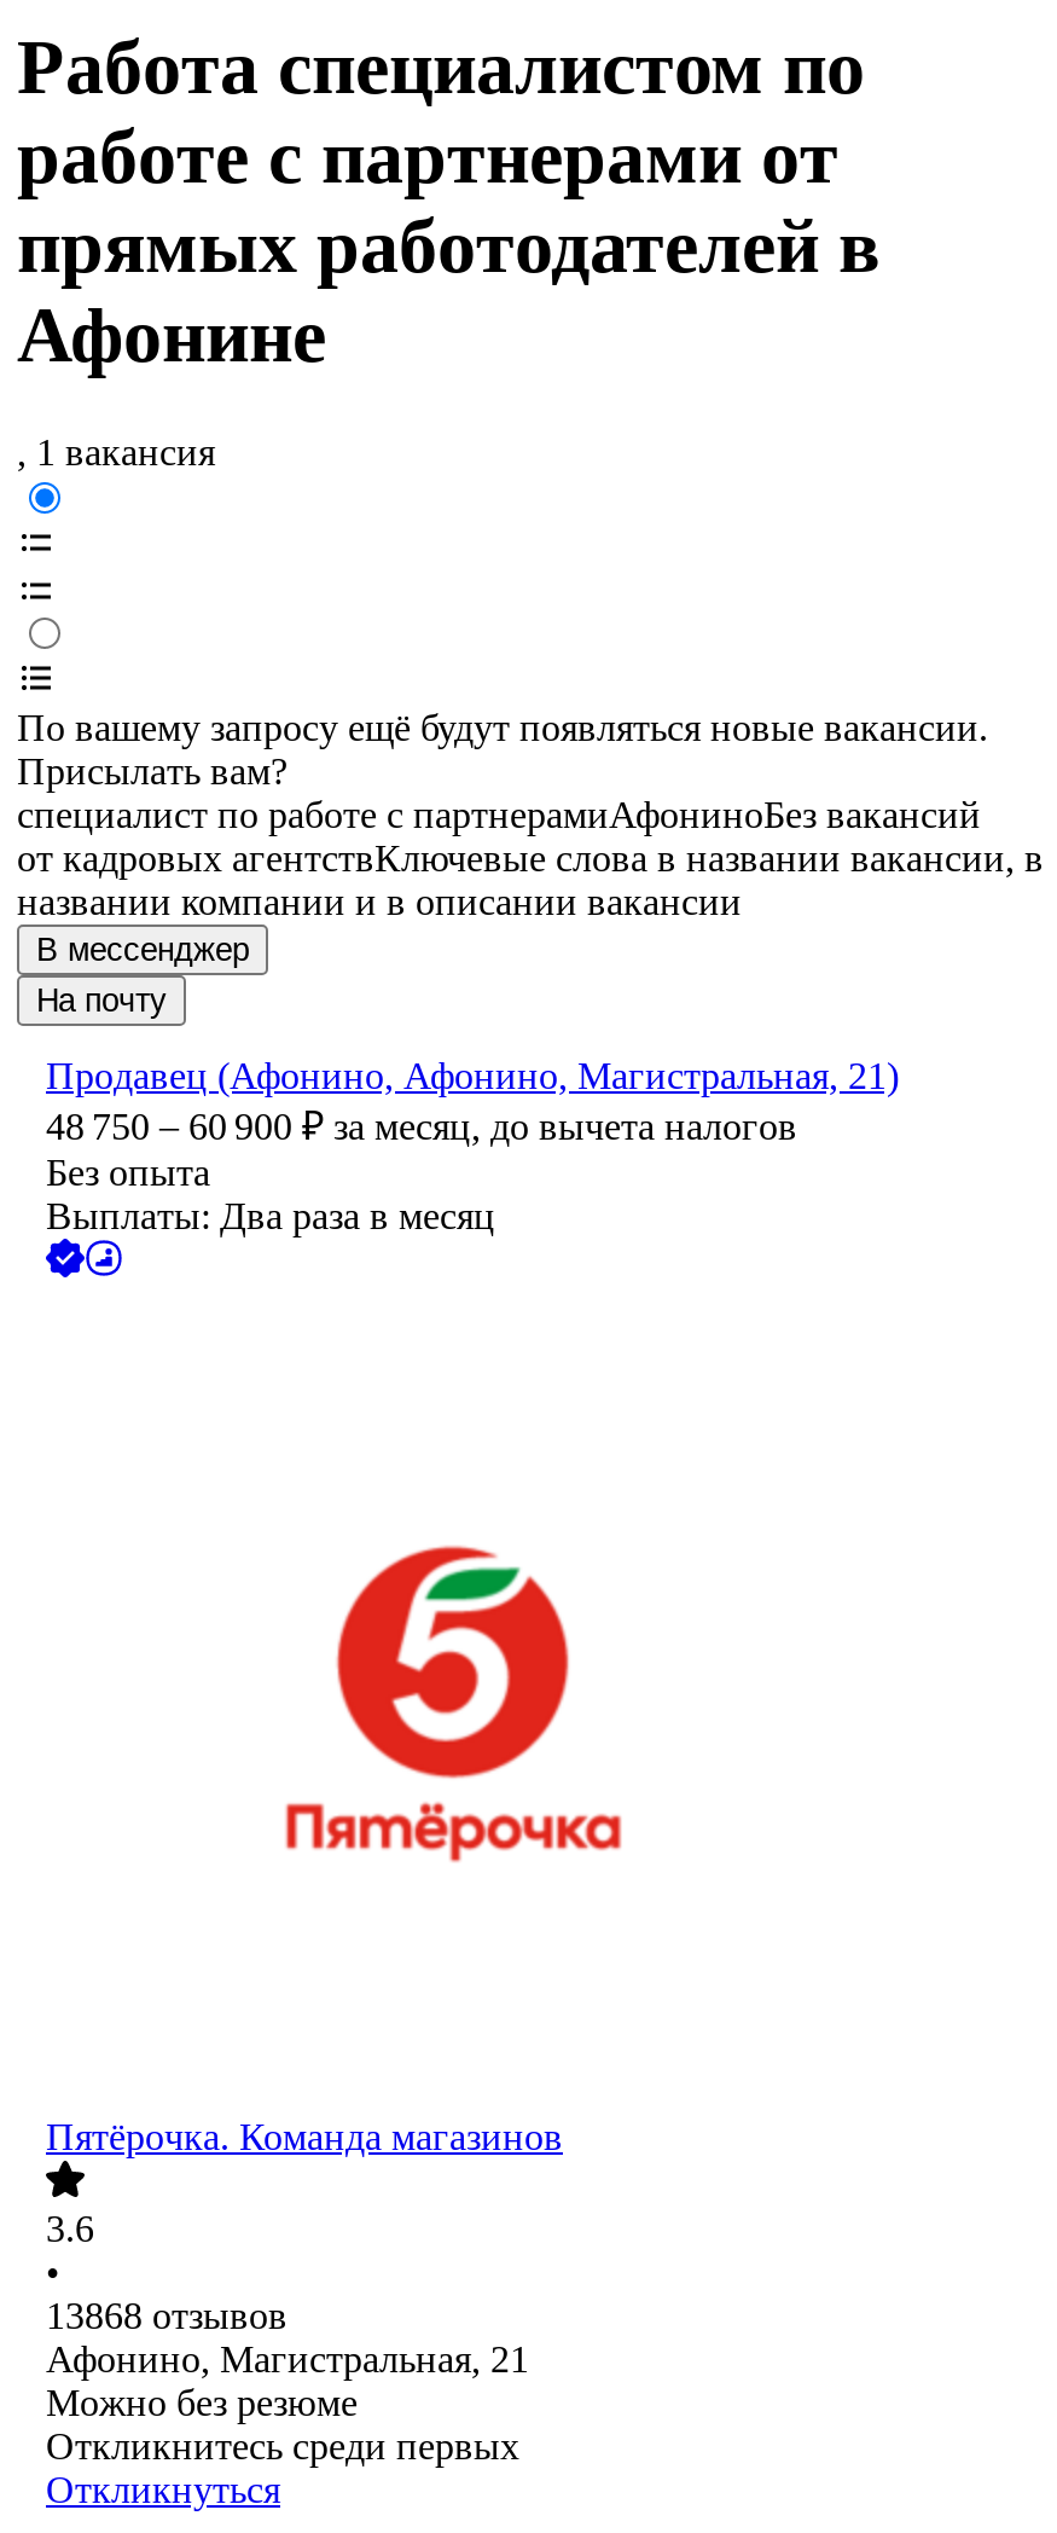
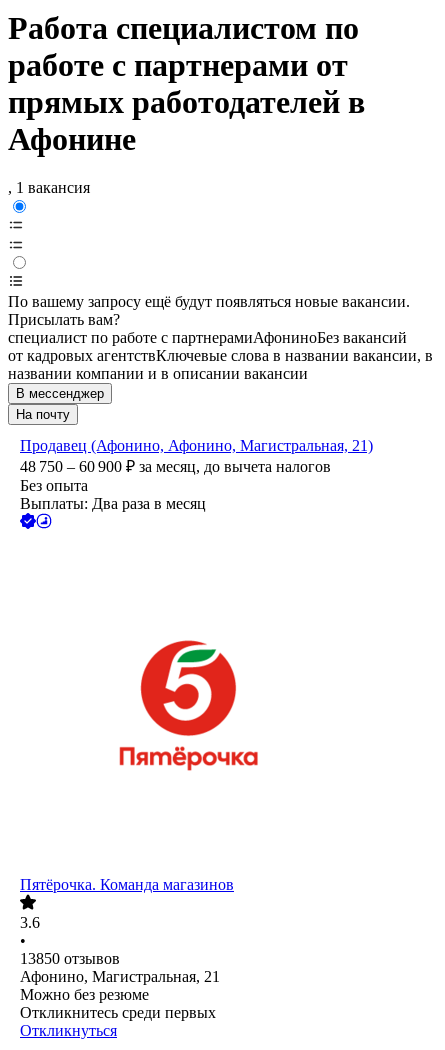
[46,2296,288,2337] 13868 отзывов -> [20,950,120,967] 13850 отзывов

